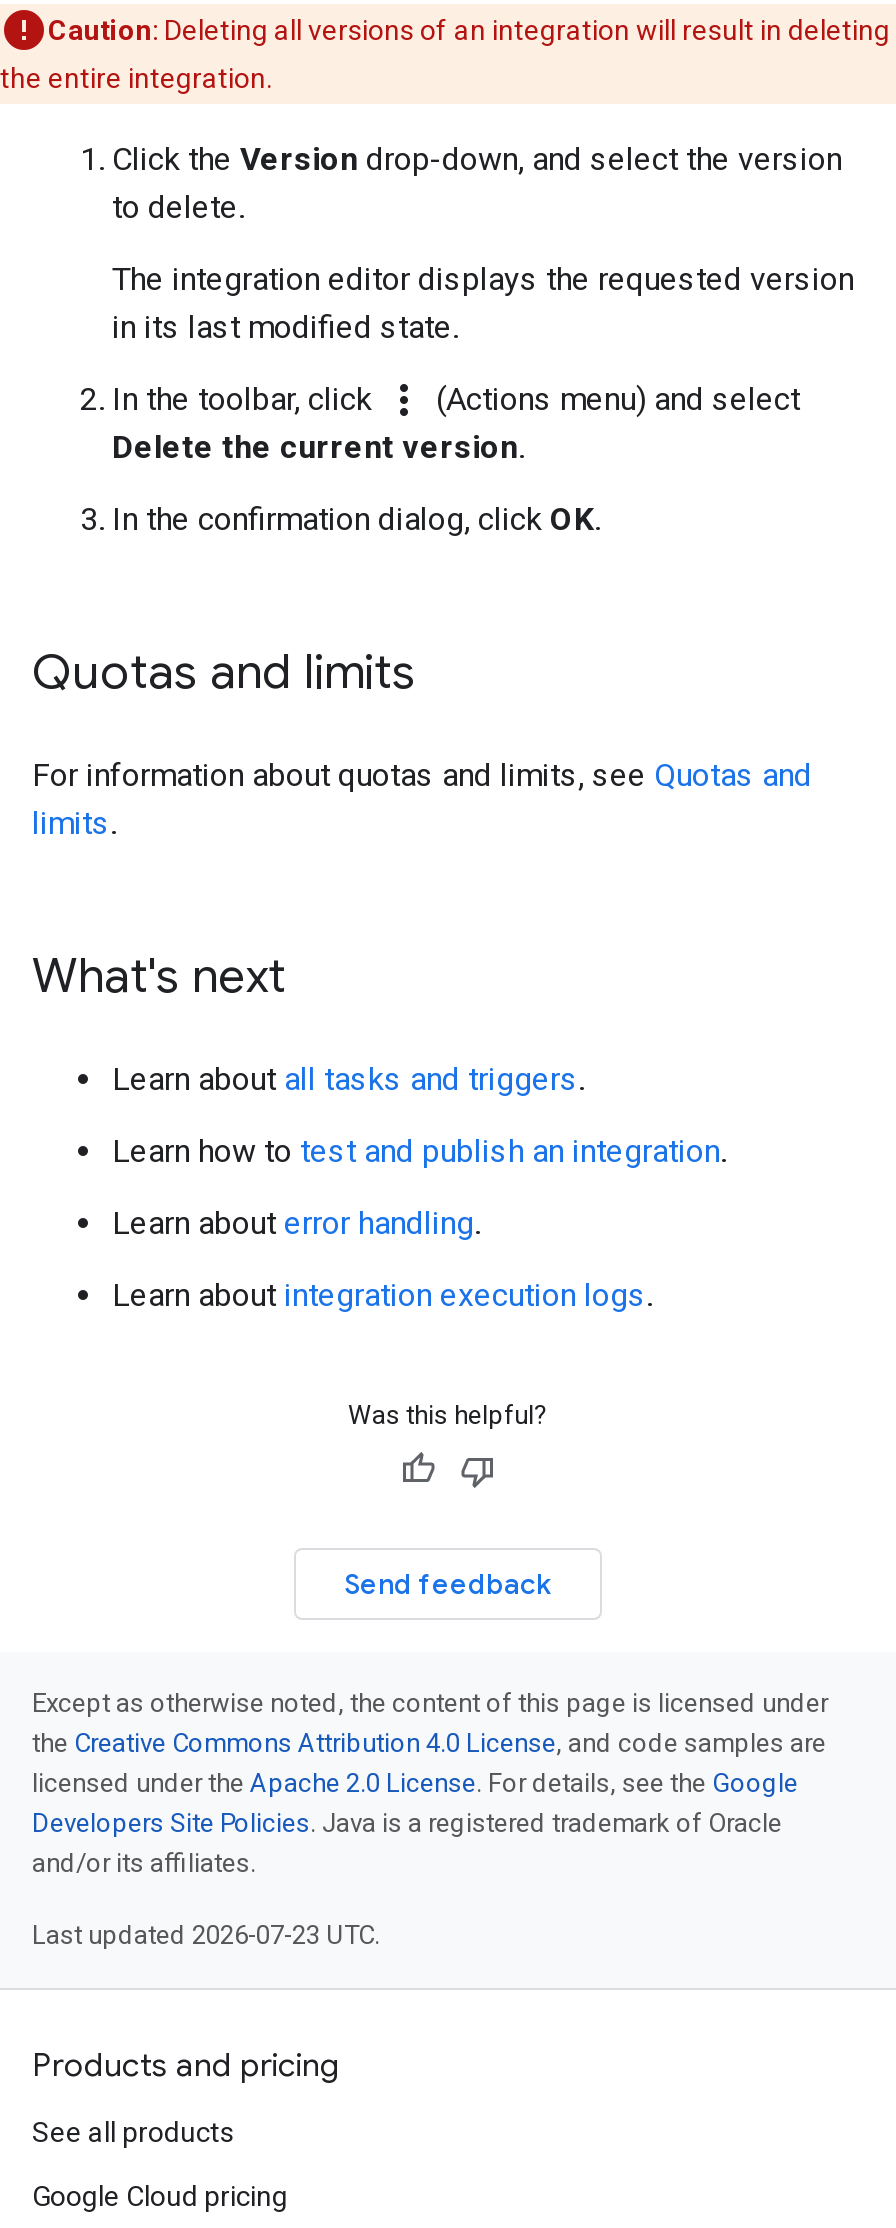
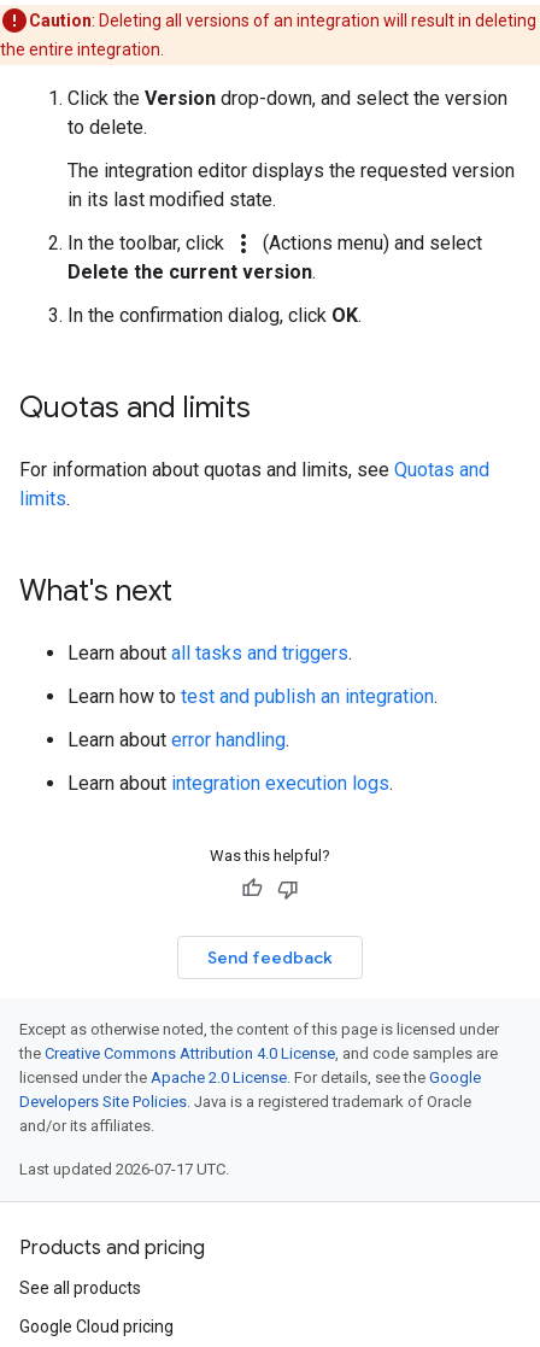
[32,1920,380,1950] Last updated 2026-07-23 UTC. -> [19,1160,229,1178] Last updated 2026-07-17 UTC.

